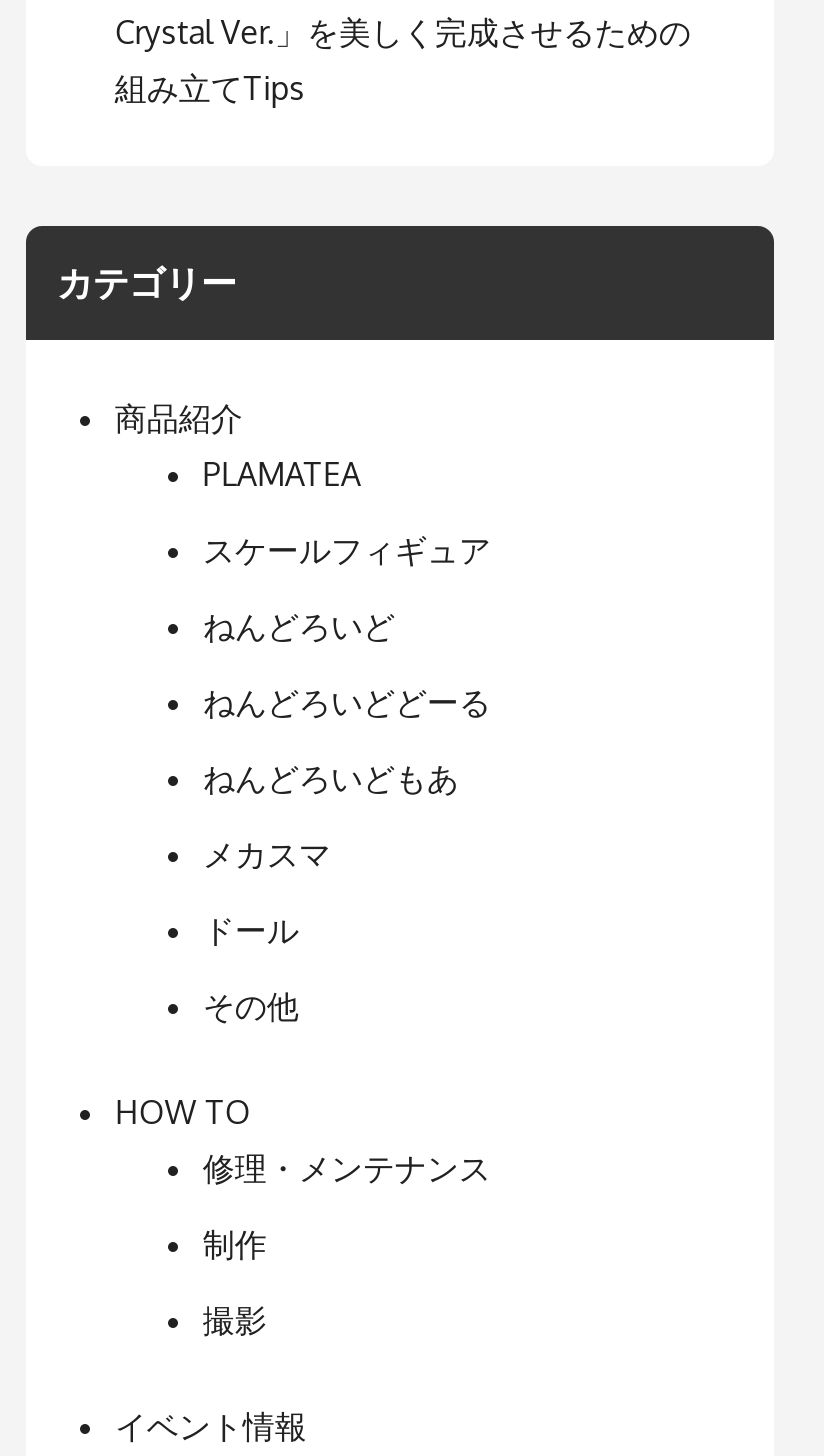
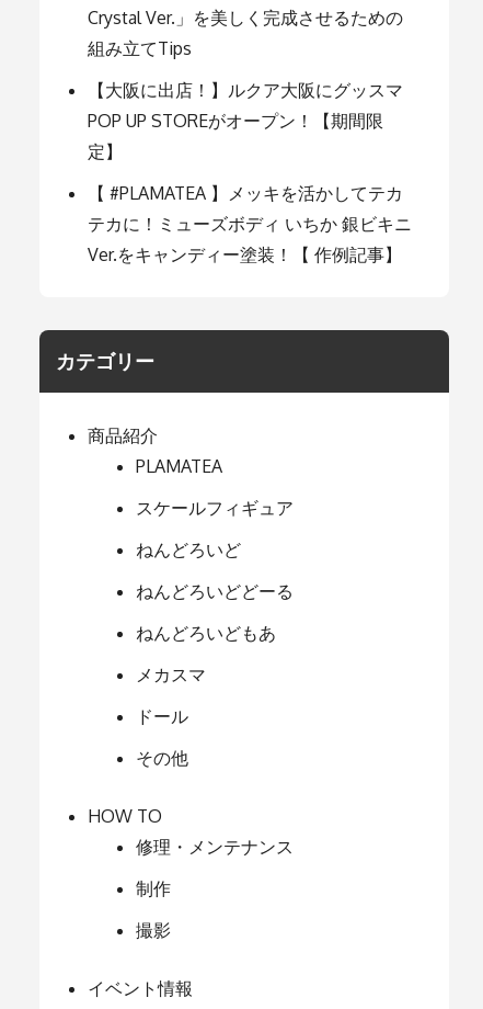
none -> [88,79,412,265] 【大阪に出店！】ルクア大阪にグッスマ | POP UP STOREがオープン！【期間限 | 定】 | 【 #PLAMATEA 】メッキを活かしてテカ | テカに！ミューズボディ いちか 銀ビキニ | Ver.をキャンディー塗装！【 作例記事】

